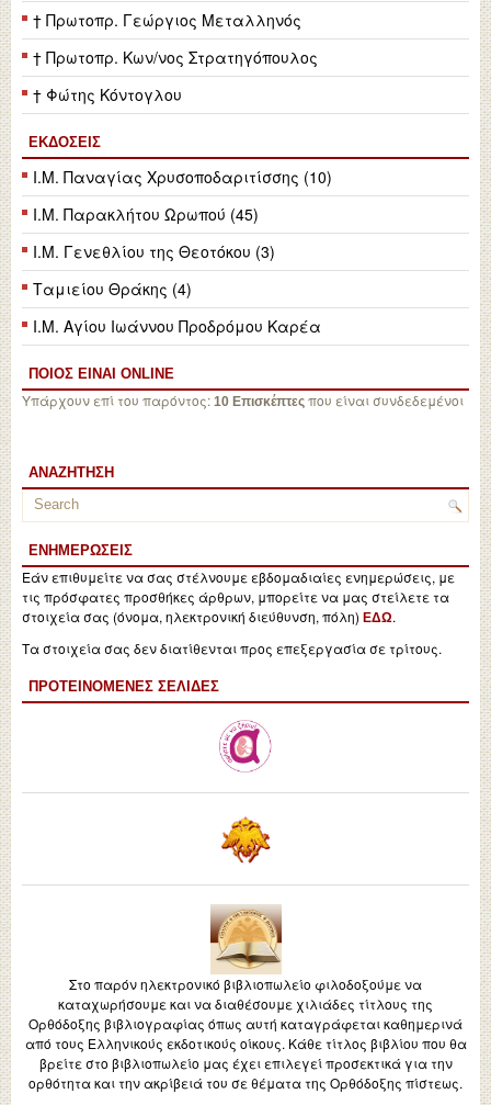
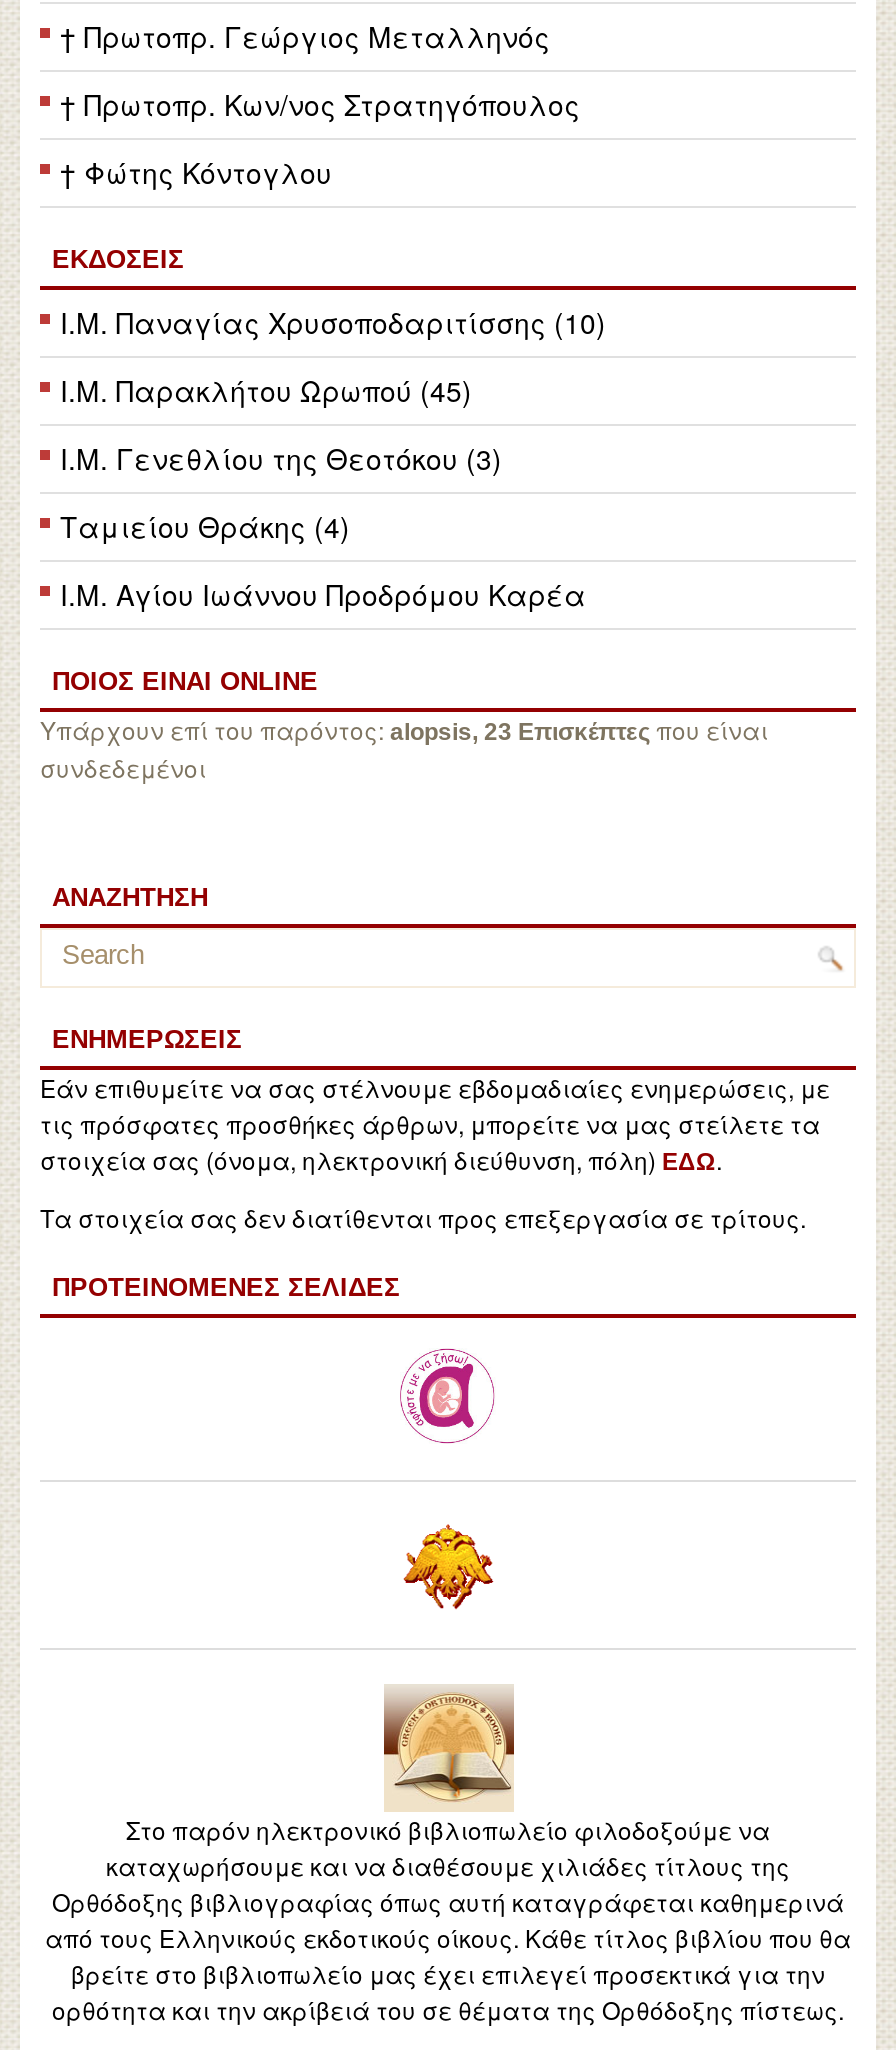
[22,391,464,409] Υπάρχουν επί του παρόντος:10 Επισκέπτεςπου είναι συνδεδεμένοι -> [40,712,768,784] Υπάρχουν επί του παρόντος:alopsis, 23 Επισκέπτεςπου είναι | συνδεδεμένοι

